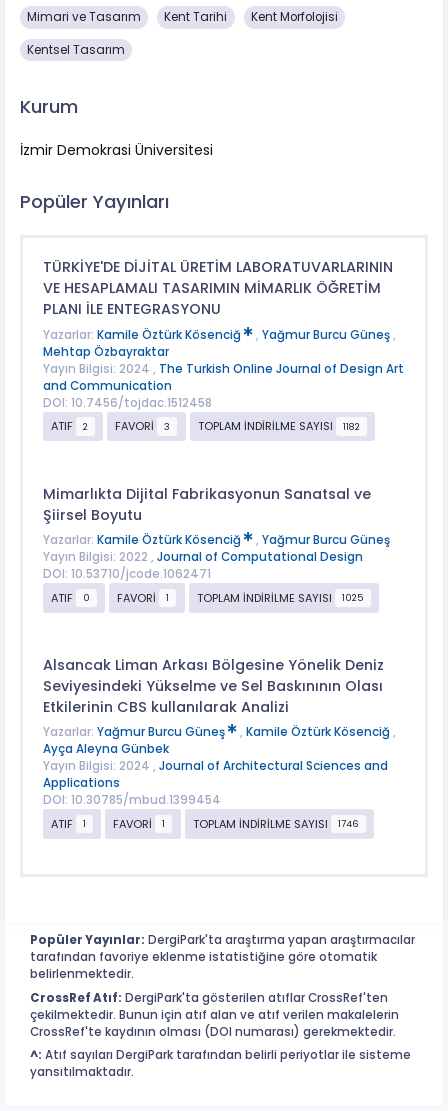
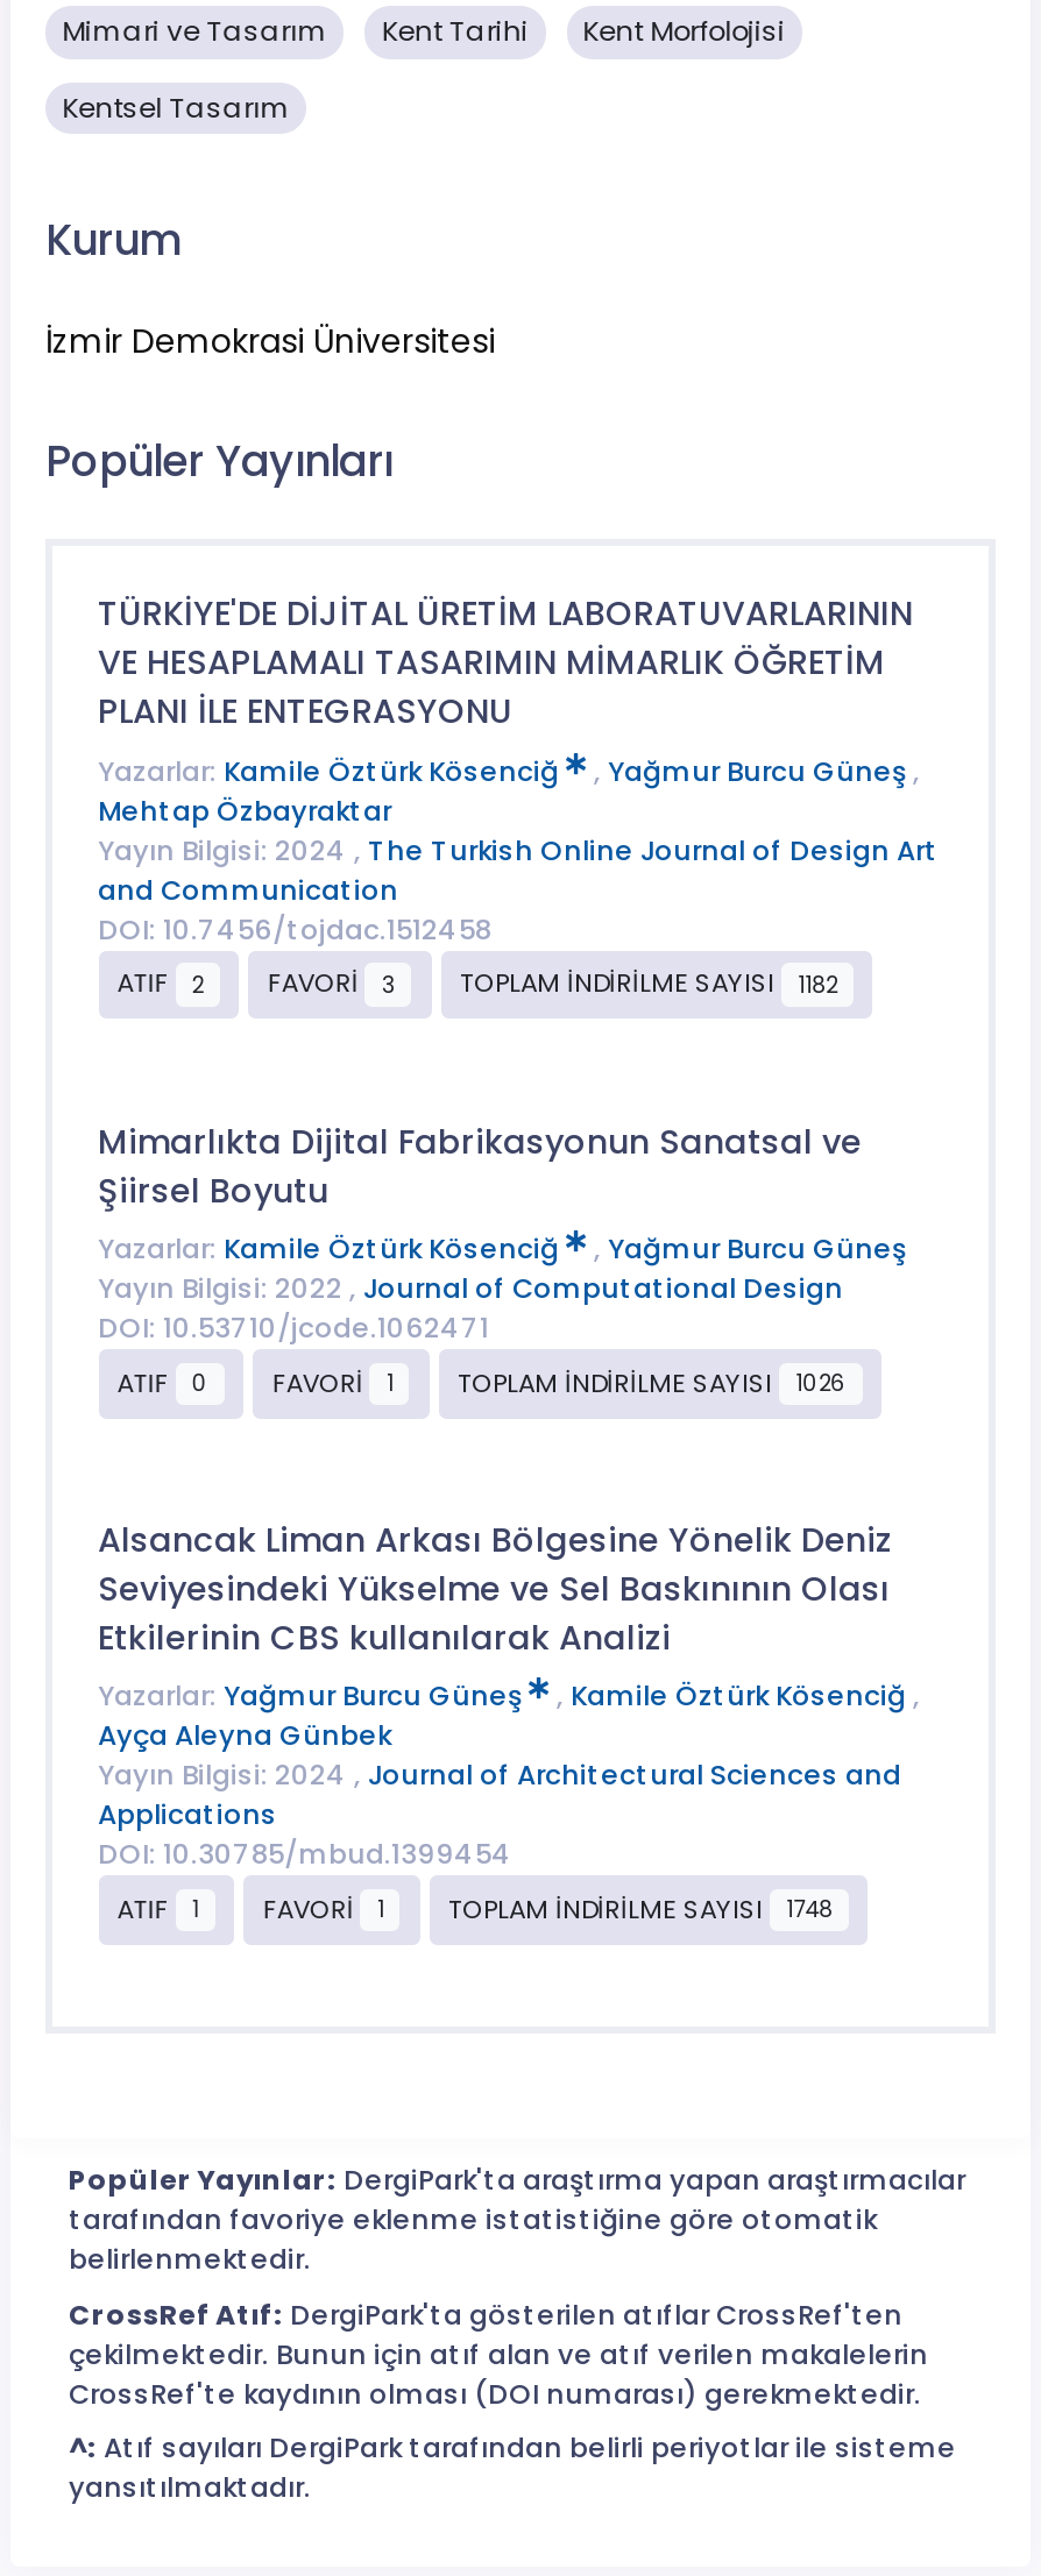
[197,589,364,605] TOPLAM İNDİRİLME SAYISI 1025 -> [458,1364,847,1401] TOPLAM İNDİRİLME SAYISI 1026
[193,815,359,831] TOPLAM İNDİRİLME SAYISI 1746 -> [448,1890,833,1928] TOPLAM İNDİRİLME SAYISI 1748

